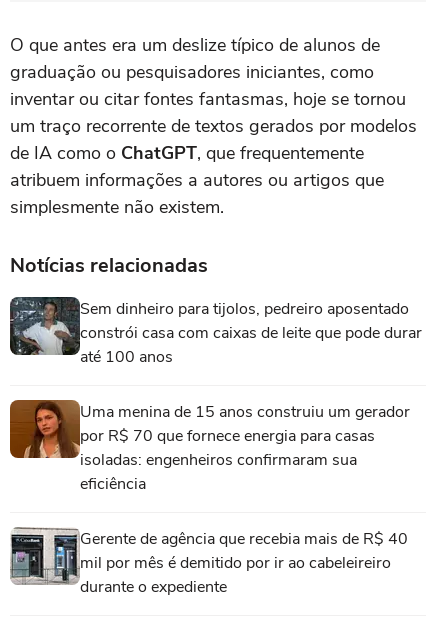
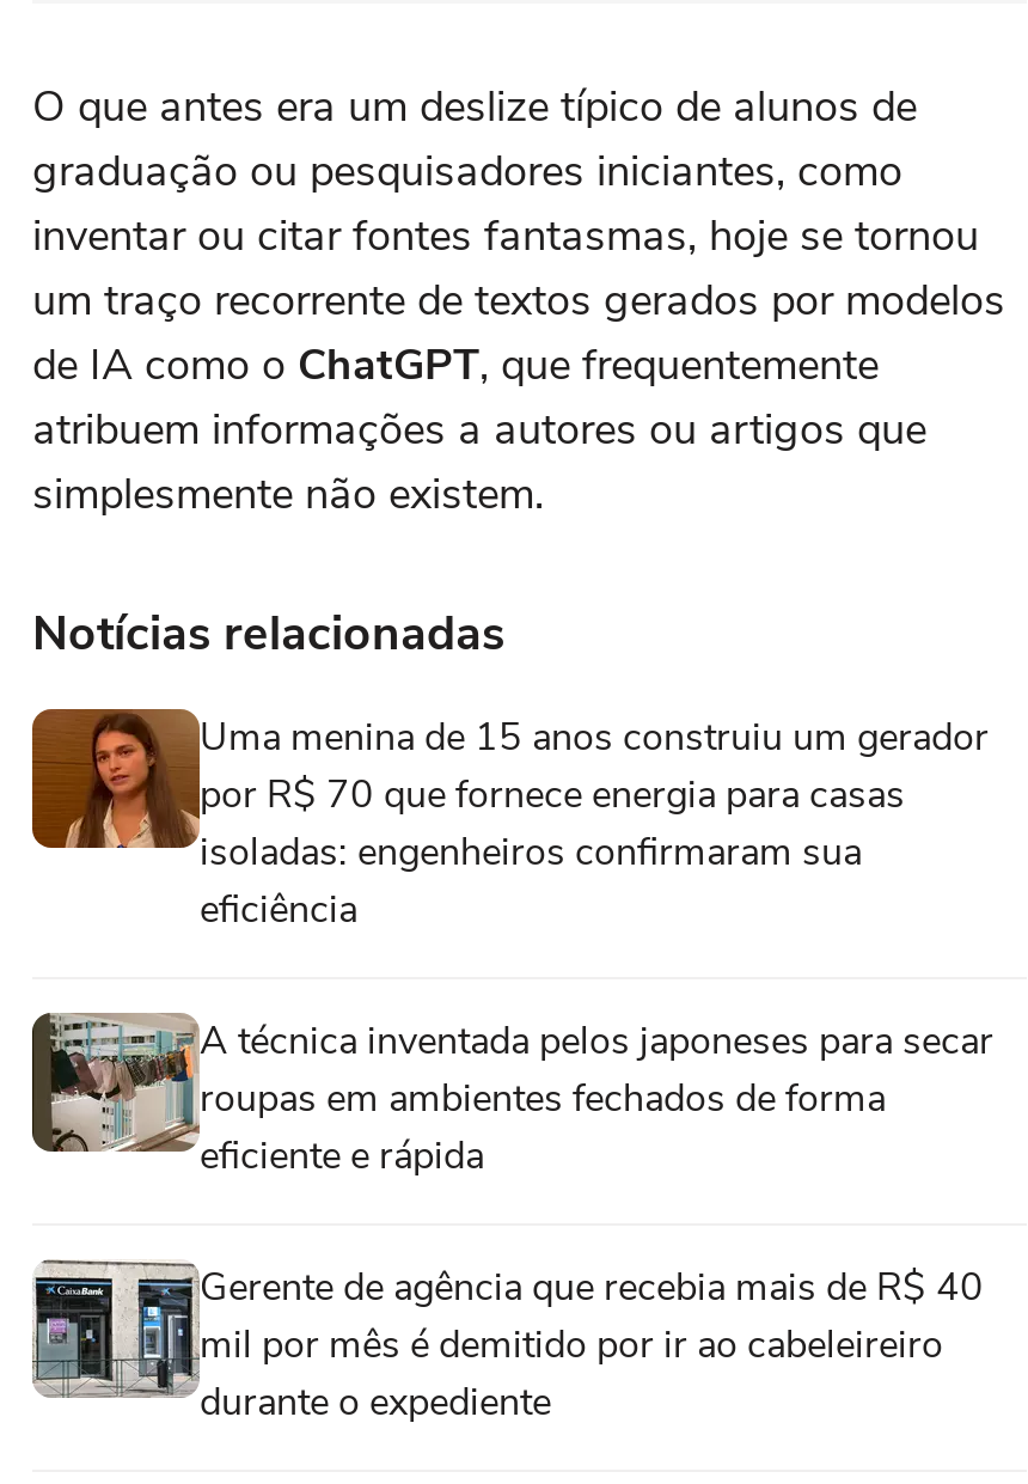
[9,296,422,368] [image] | Sem dinheiro para tijolos, pedreiro aposentado | constrói casa com caixas de leite que pode durar | até 100 anos -> none
moved [10,399,410,495] -> [32,707,989,936]: [image] | Uma menina de 15 anos construiu um gerador | por R$ 70 que fornece energia para casas | isoladas: engenheiros confirmaram sua | eficiência
none -> [32,1015,993,1183] [image] | A técnica inventada pelos japoneses para secar | roupas em ambientes fechados de forma | eficiente e rápida

